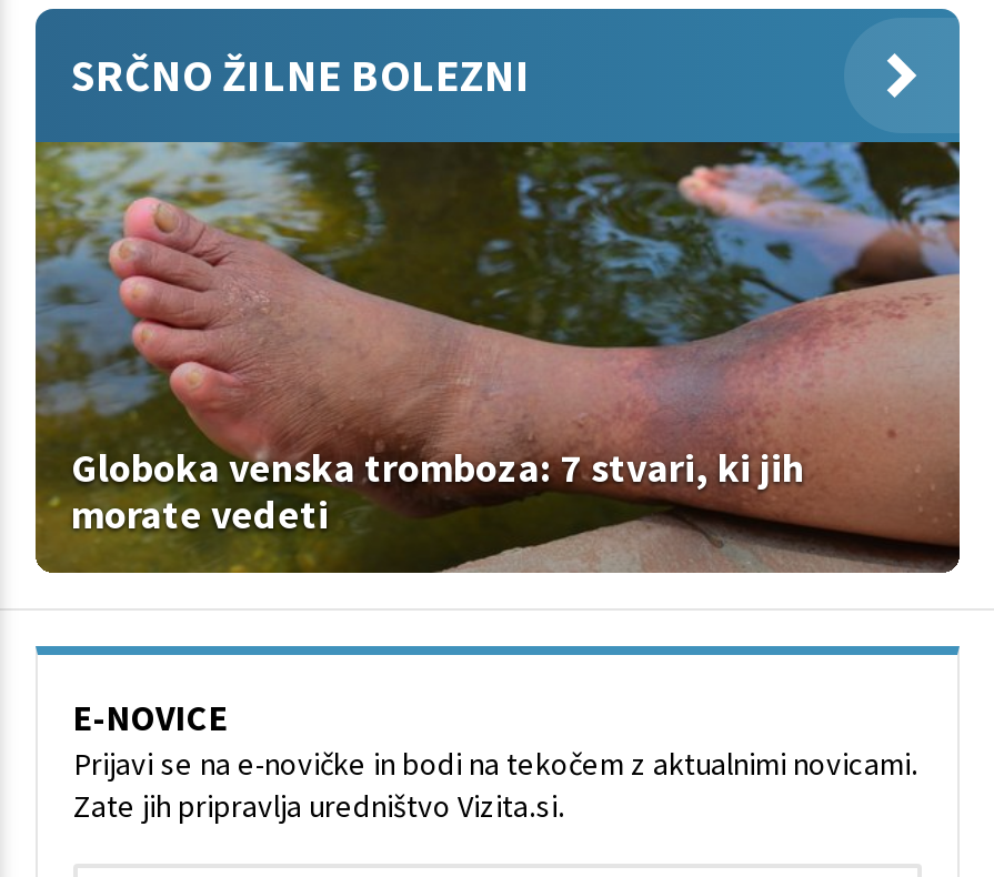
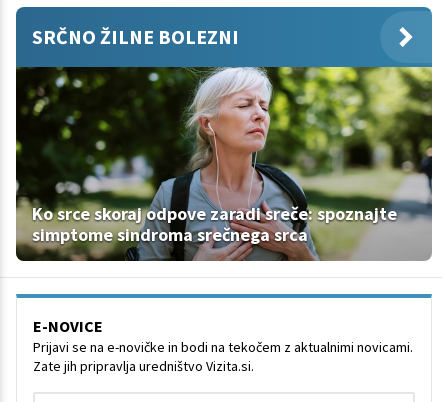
[33,140,962,575] [image] | Globoka venska tromboza: 7 stvari, ki jih | morate vedeti -> [15,66,433,262] [image] | Ko srce skoraj odpove zaradi sreče: spoznajte | simptome sindroma srečnega srca

